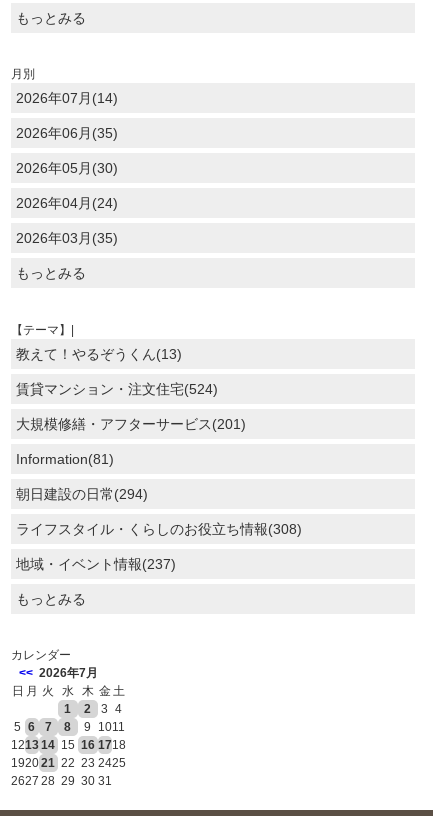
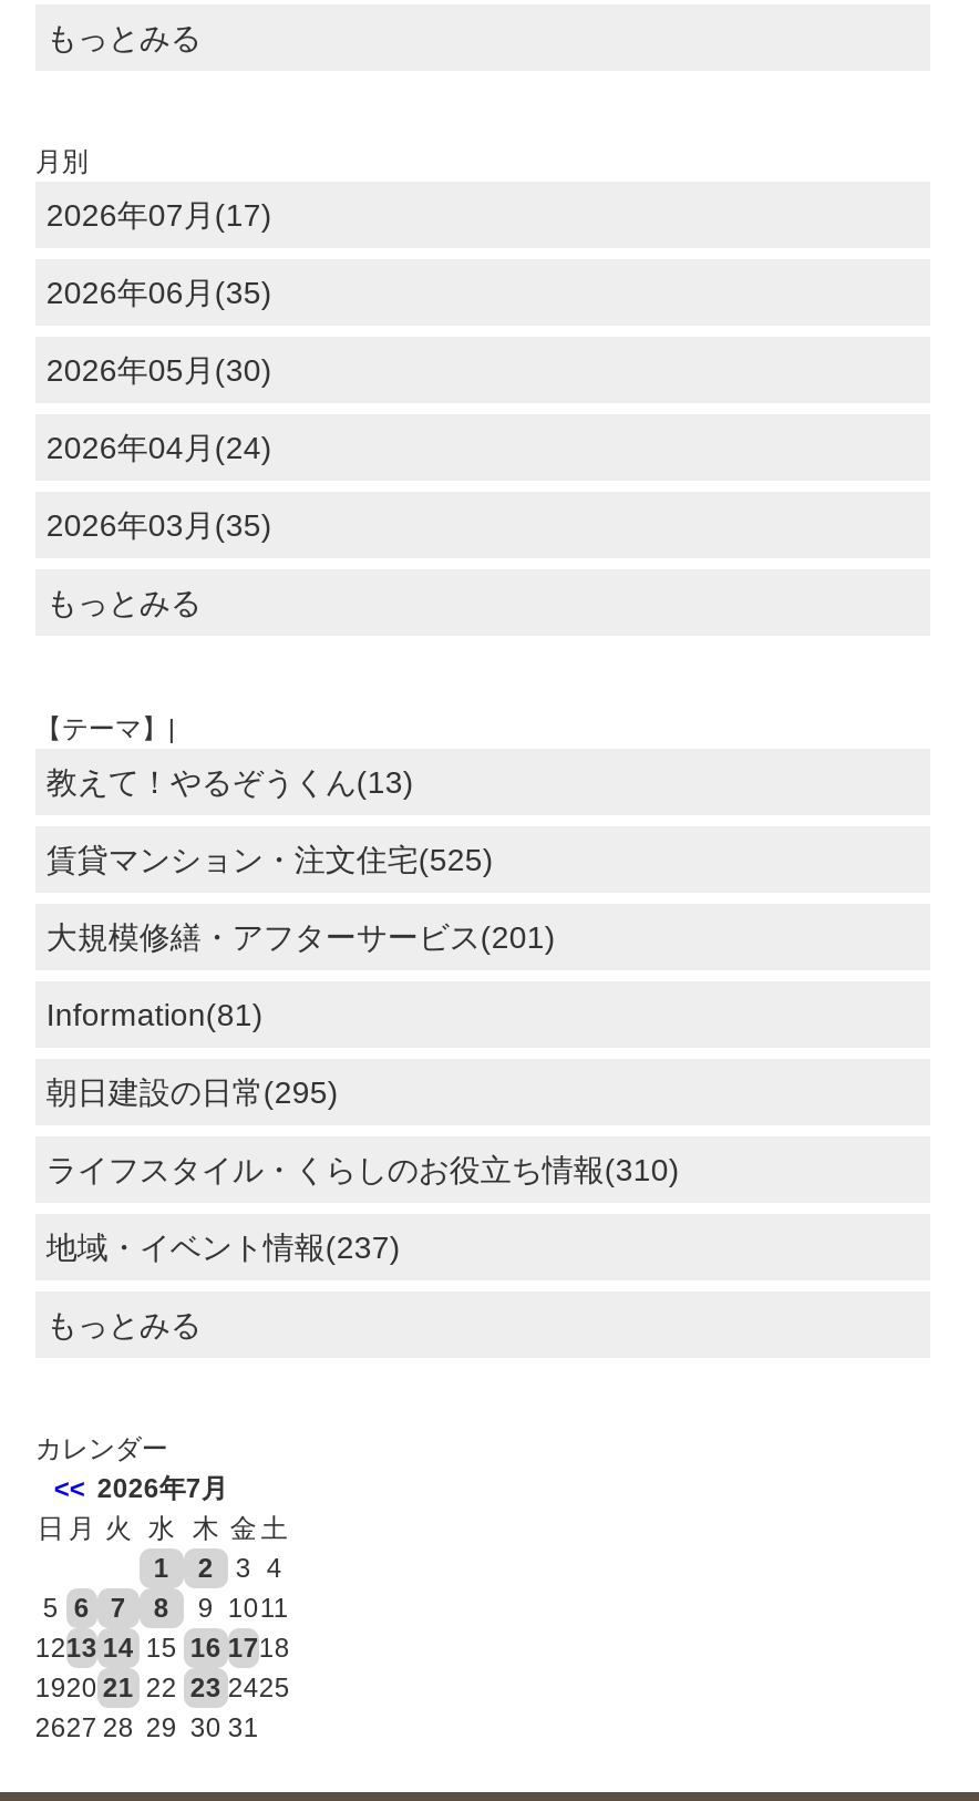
[16,90,118,106] 2026年07月(14) -> [46,198,272,233] 2026年07月(17)
[16,381,218,397] 賃貸マンション・注文住宅(524) -> [46,841,493,877] 賃貸マンション・注文住宅(525)
[16,486,148,502] 朝日建設の日常(294) -> [46,1074,338,1109] 朝日建設の日常(295)
[16,521,302,537] ライフスタイル・くらしのお役立ち情報(308) -> [46,1151,680,1187] ライフスタイル・くらしのお役立ち情報(310)

